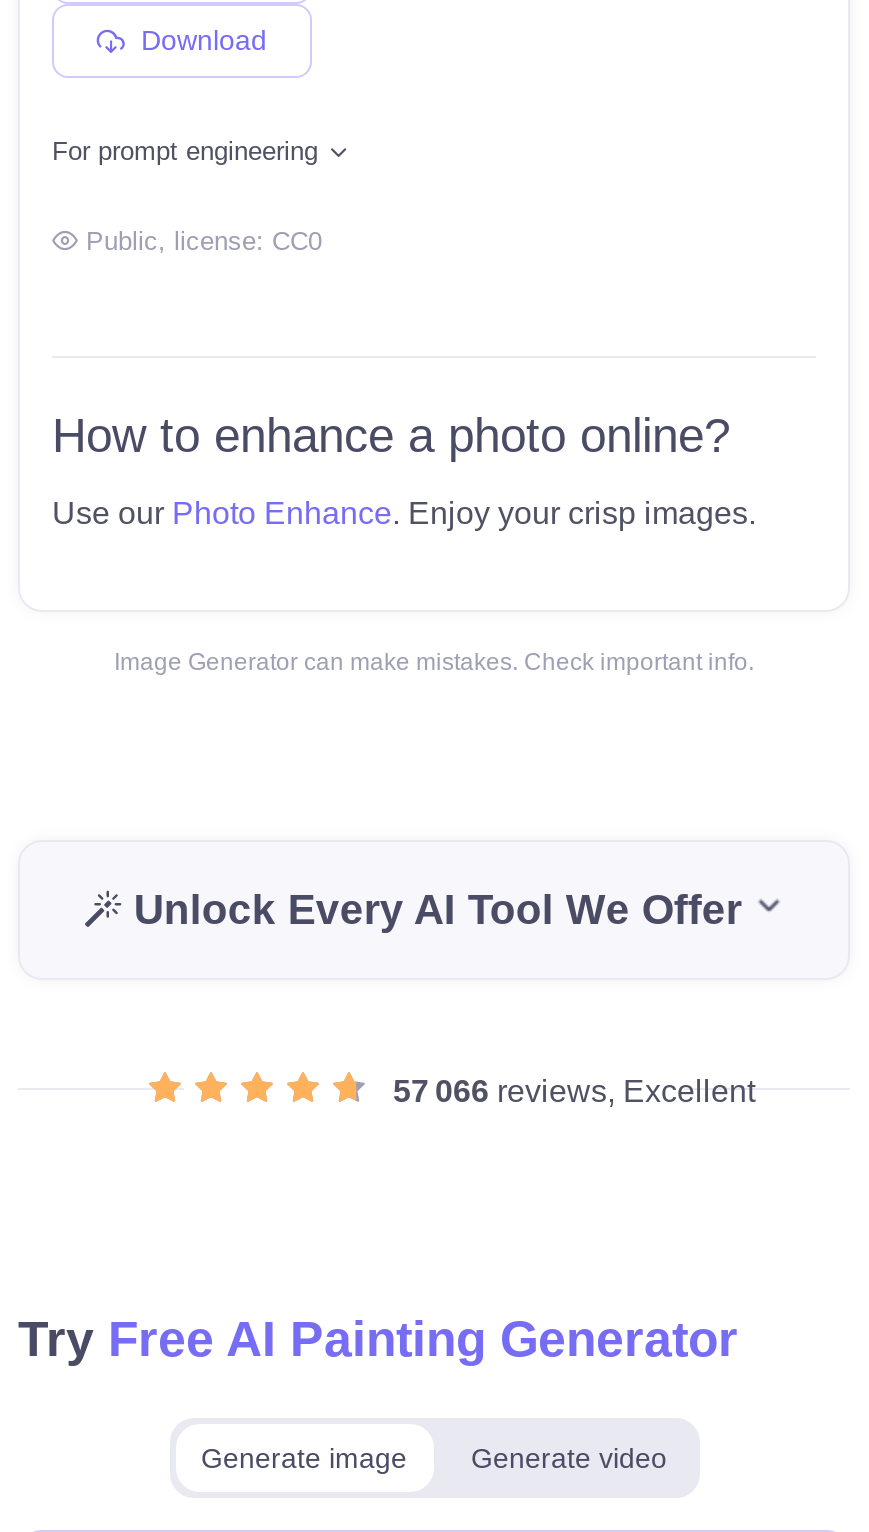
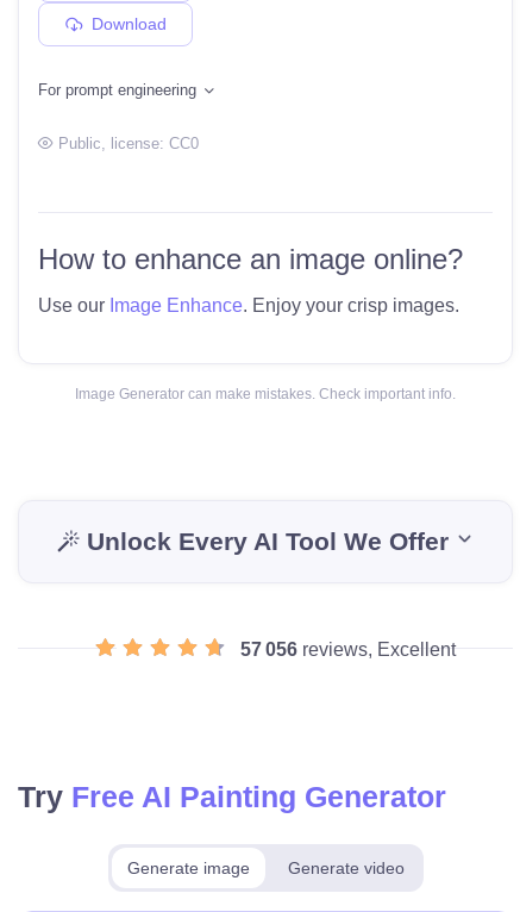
[52,407,730,461] How to enhance a photo online? -> [38,242,463,275] How to enhance an image online?
[52,495,756,529] Use our Photo Enhance. Enjoy your crisp images. -> [38,295,459,315] Use our Image Enhance. Enjoy your crisp images.
[393,1073,755,1107] 57 066 reviews, Excellent -> [241,639,456,659] 57 056 reviews, Excellent

